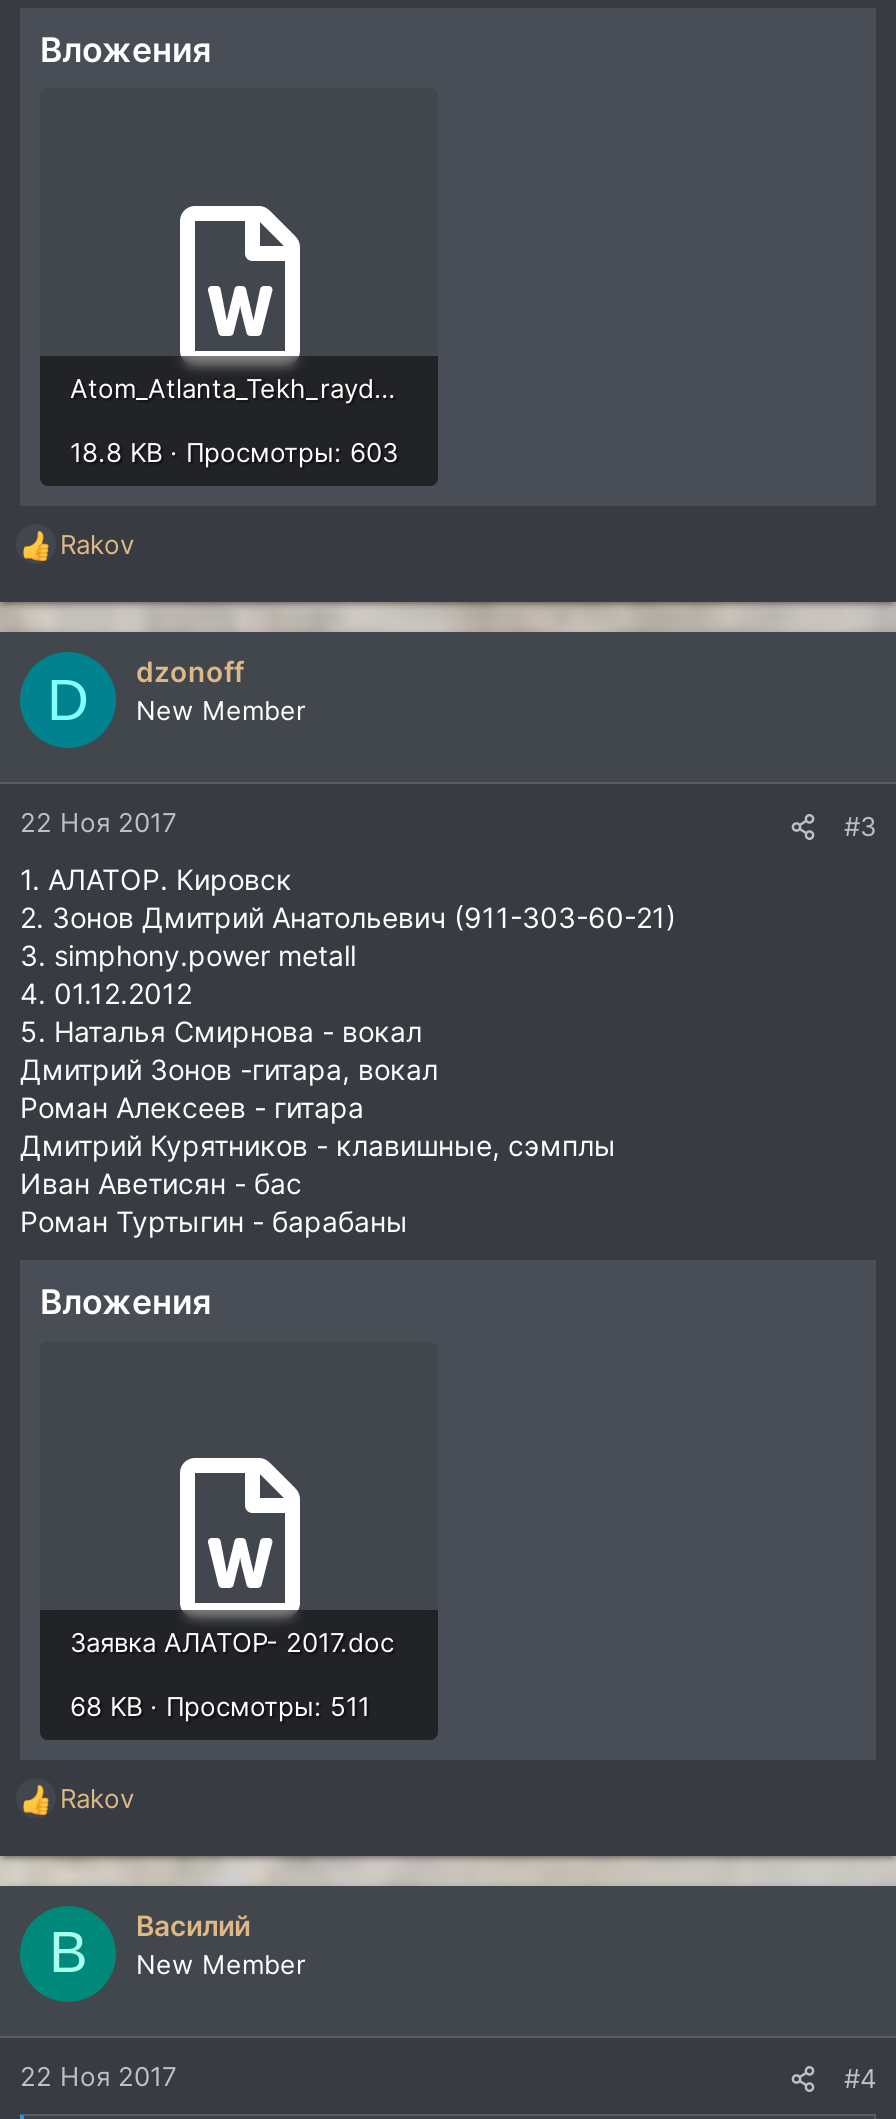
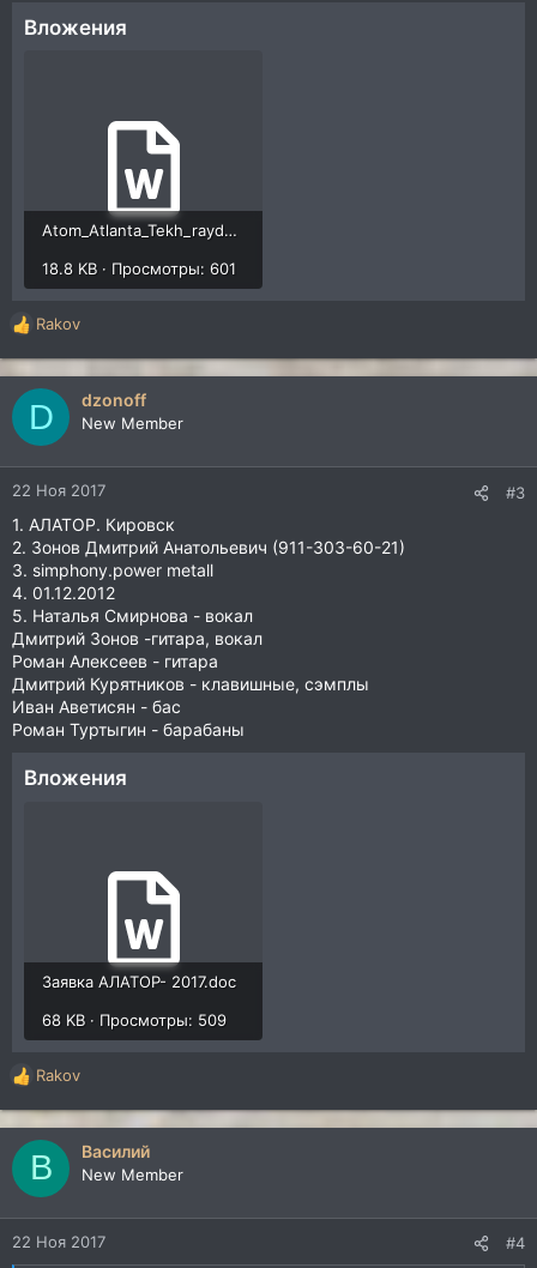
[70,436,398,468] 18.8 KB · Просмотры: 603 -> [42,259,236,278] 18.8 KB · Просмотры: 601
[70,1689,370,1721] 68 KB · Просмотры: 511 -> [42,1010,227,1029] 68 KB · Просмотры: 509

